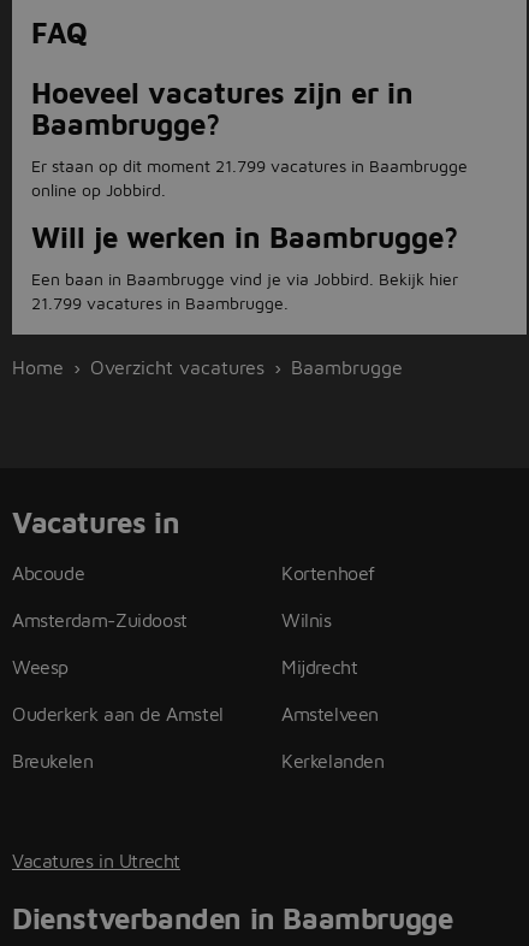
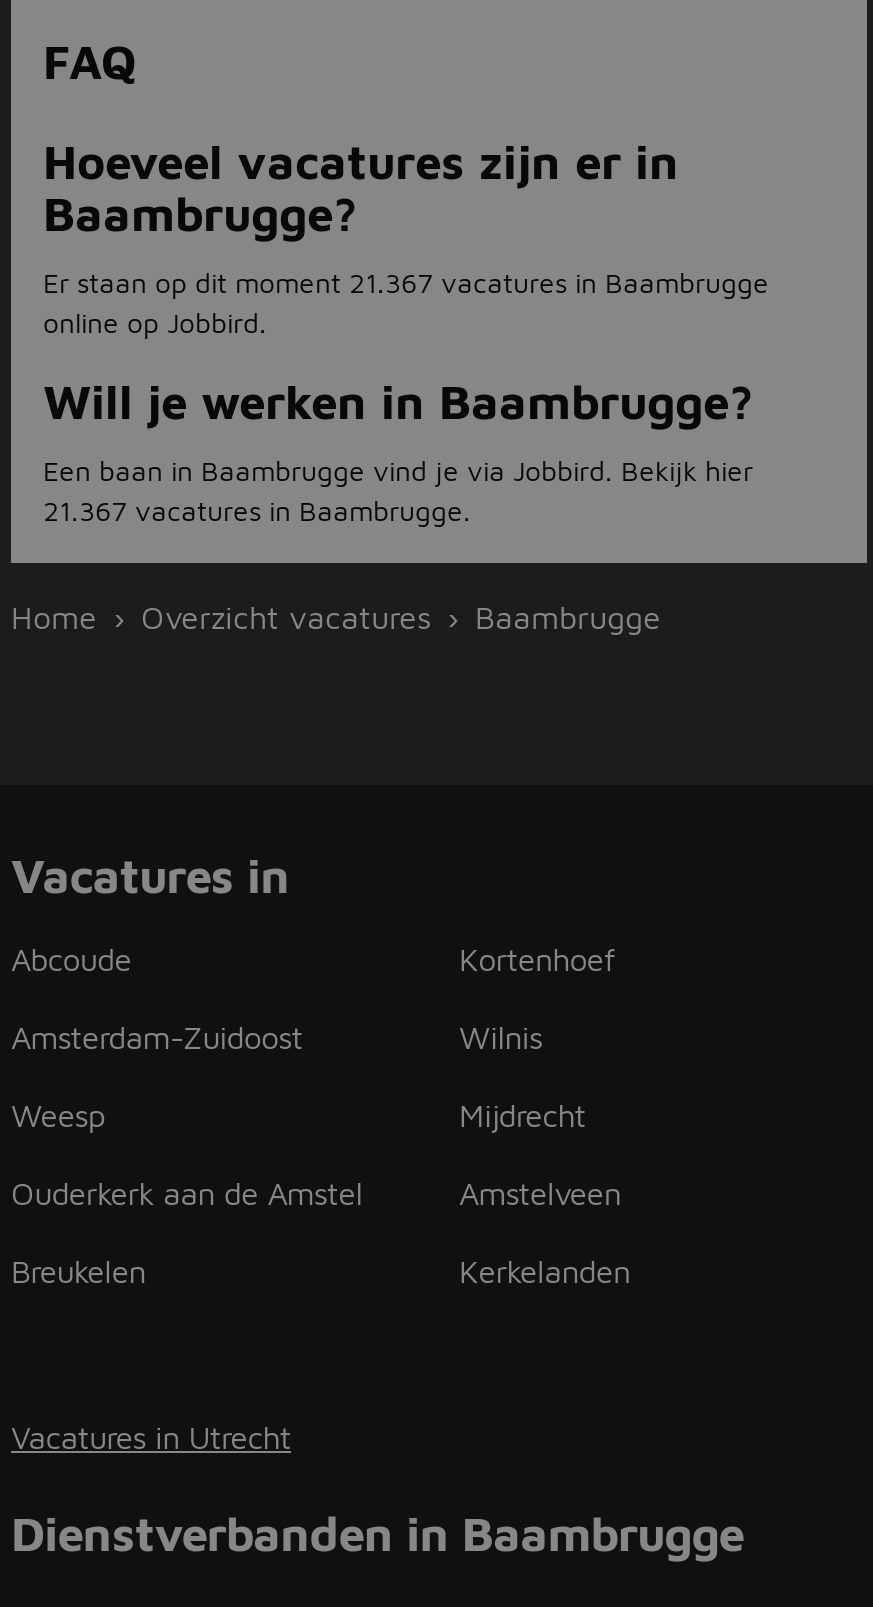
[31,155,468,176] Er staan op dit moment 21.799 vacatures in Baambrugge -> [43,265,769,299] Er staan op dit moment 21.367 vacatures in Baambrugge
[31,292,289,313] 21.799 vacatures in Baambrugge. -> [43,493,471,527] 21.367 vacatures in Baambrugge.

